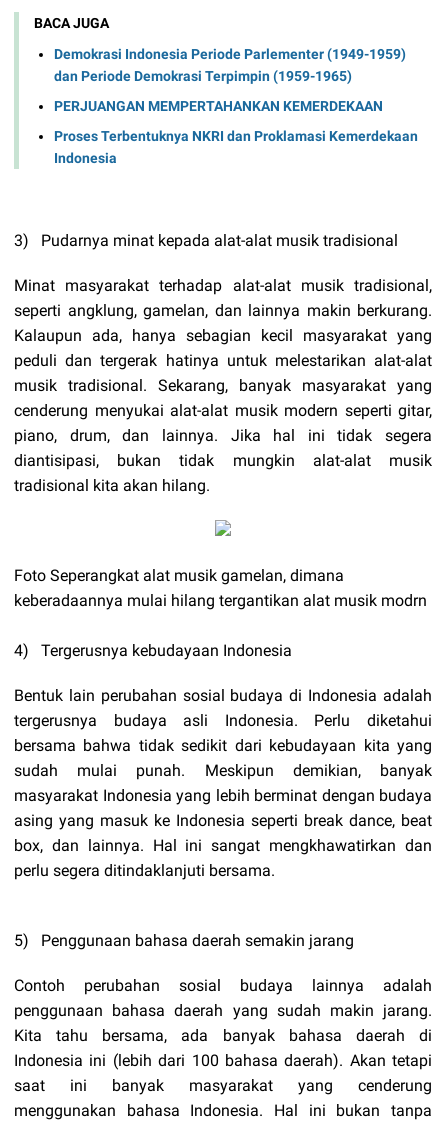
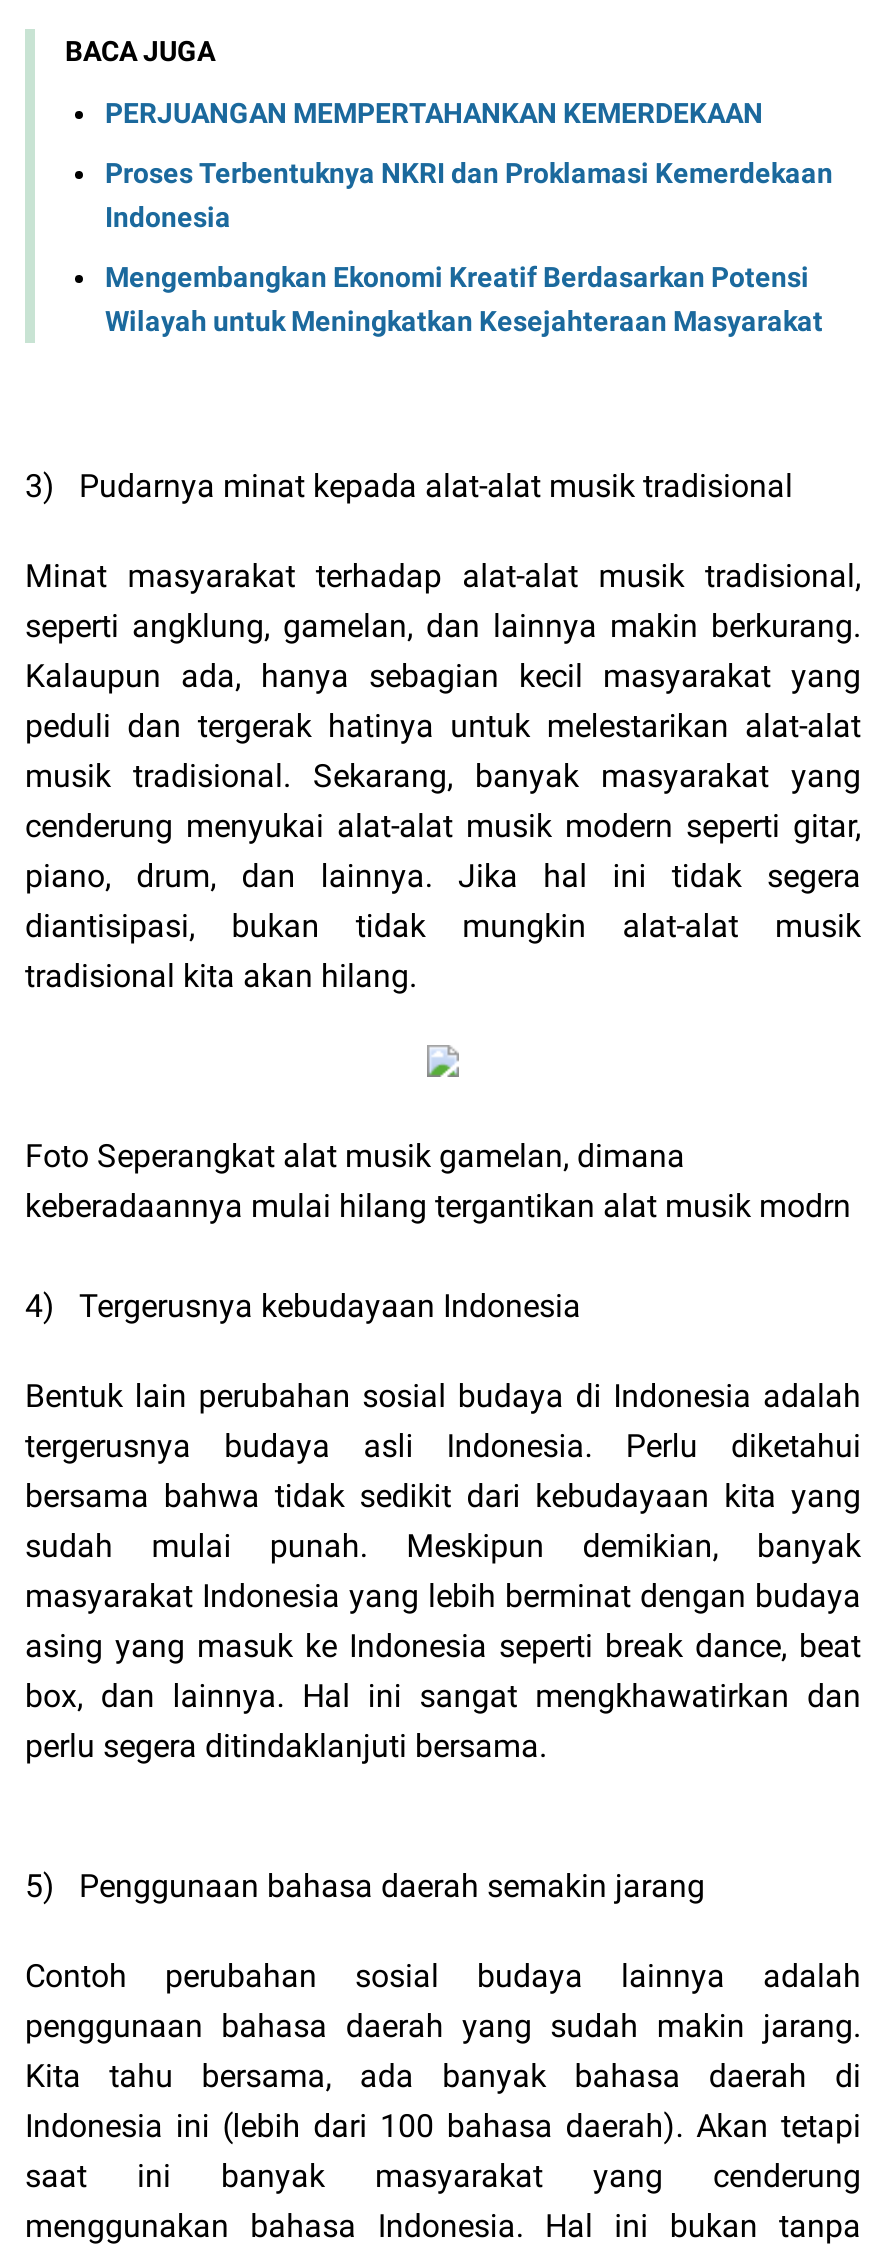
[54,46,406,84] Demokrasi Indonesia Periode Parlementer (1949-1959) | dan Periode Demokrasi Terpimpin (1959-1965) -> none
moved [54,98,418,166] -> [105,97,833,233]: PERJUANGAN MEMPERTAHANKAN KEMERDEKAAN | Proses Terbentuknya NKRI dan Proklamasi Kemerdekaan | Indonesia
none -> [105,261,823,337] Mengembangkan Ekonomi Kreatif Berdasarkan Potensi | Wilayah untuk Meningkatkan Kesejahteraan Masyarakat

